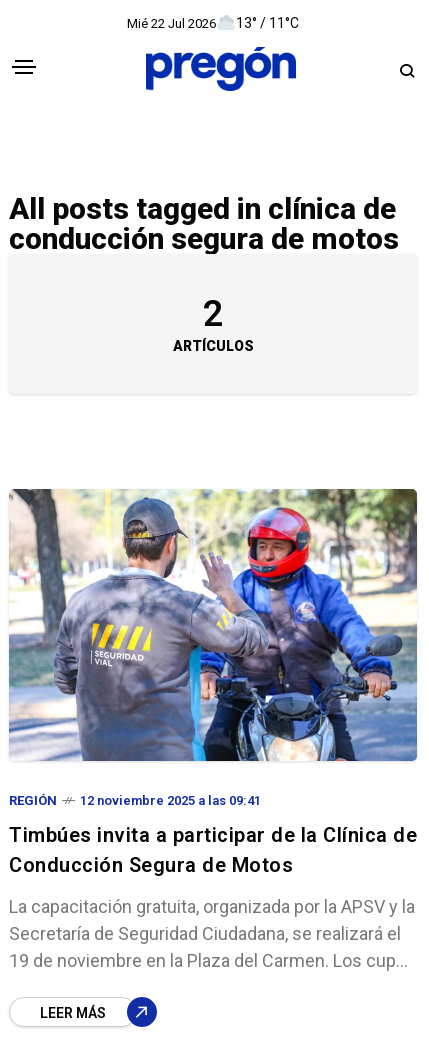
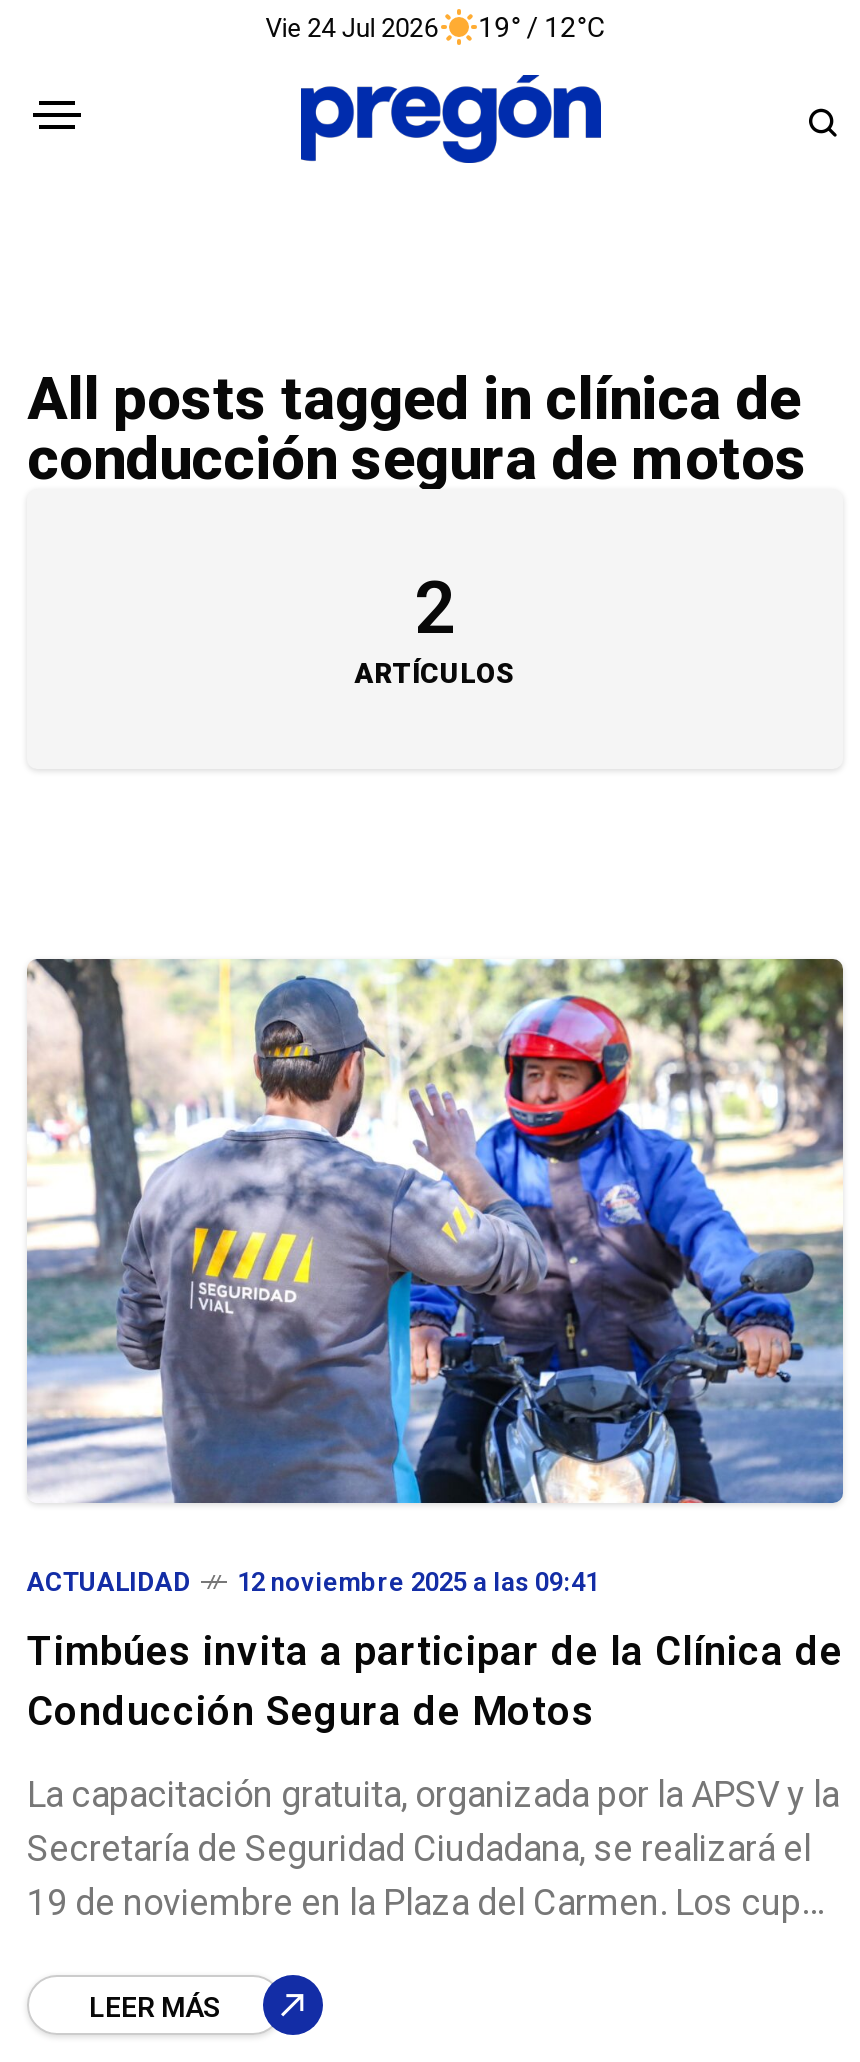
[127,15,299,31] Mié 22 Jul 2026 | 13° / 11°C -> [265,11,605,43] Vie 24 Jul 2026 | 19° / 12°C
[9,793,57,808] REGIÓN -> [27,1566,191,1596] ACTUALIDAD

